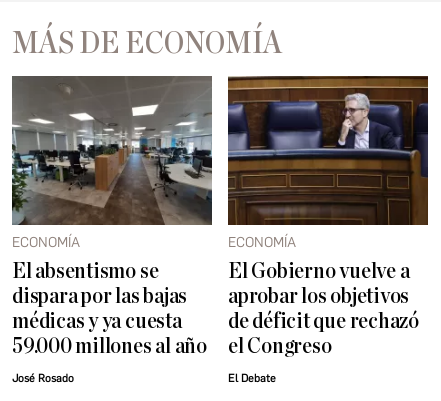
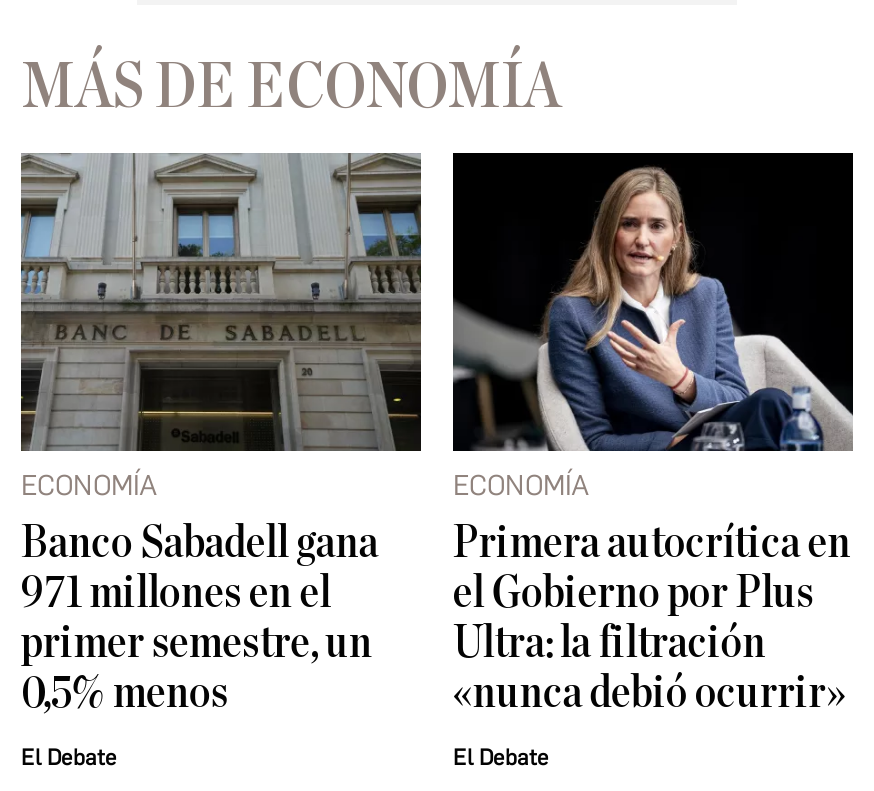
[11,76,212,358] [image] | El absentismo se | dispara por las bajas | médicas y ya cuesta | 59.000 millones al año -> [21,153,423,718] [image] | Banco Sabadell gana | 971 millones en el | primer semestre, un | 0,5% menos
[227,75,429,358] [image] | El Gobierno vuelve a | aprobar los objetivos | de déficit que rechazó | el Congreso -> [451,151,853,718] [image] | Primera autocrítica en | el Gobierno por Plus | Ultra: la filtración | «nunca debió ocurrir»
[12,372,74,385] José Rosado -> [21,746,117,772] El Debate

